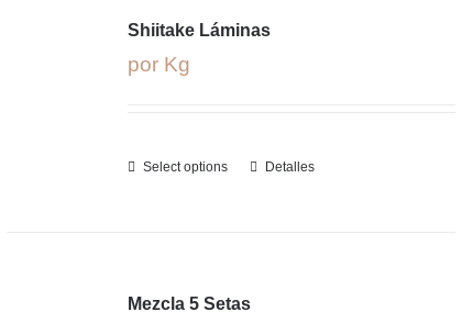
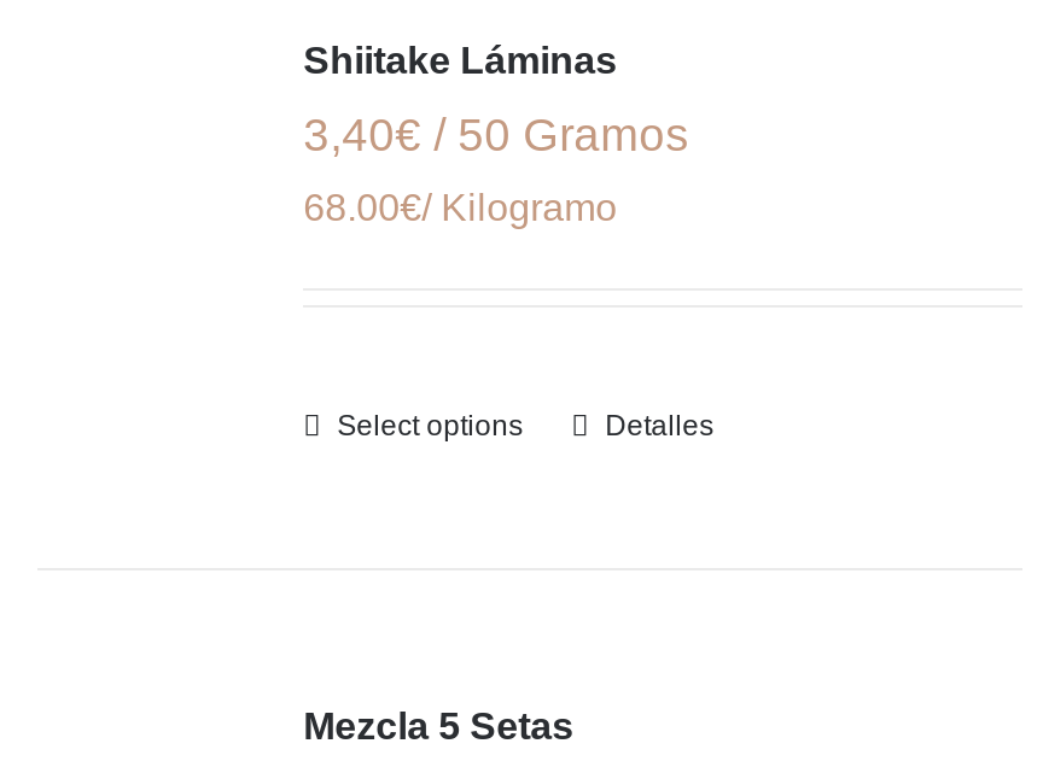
[128,53,190,76] por Kg -> [303,110,690,228] 3,40€ / 50 Gramos | 68.00€/ Kilogramo

